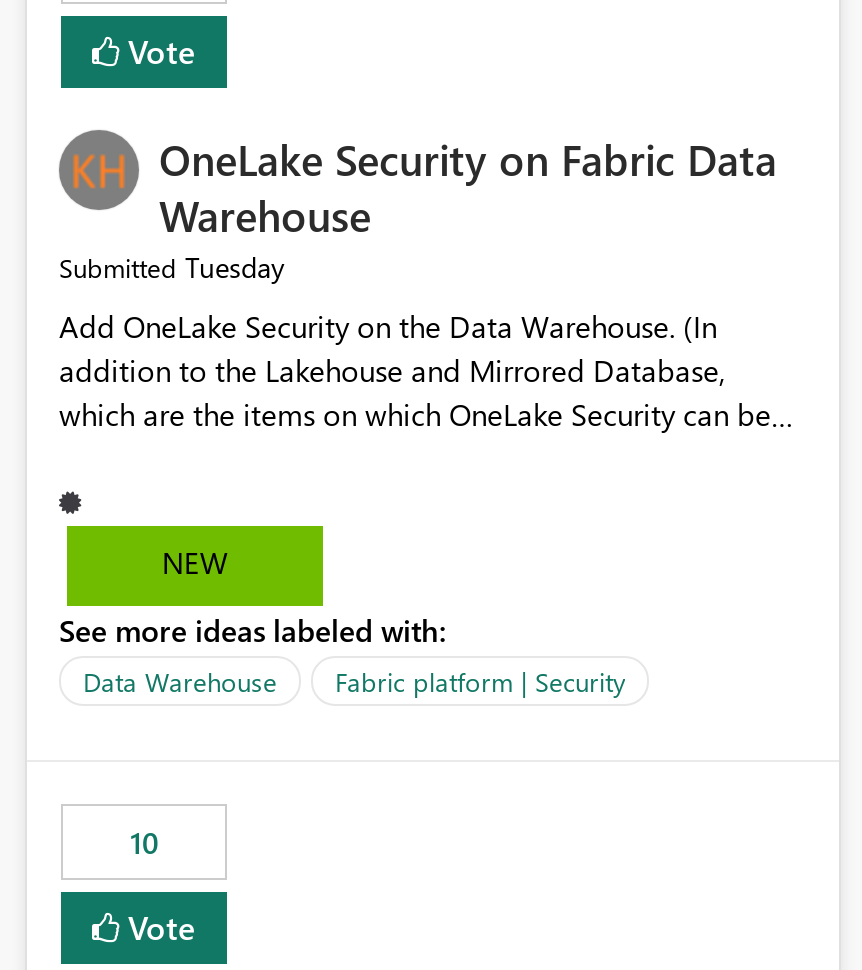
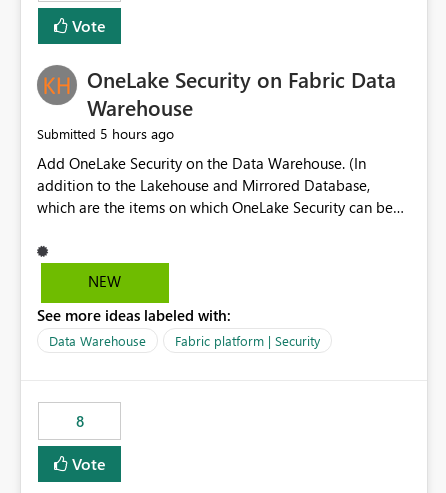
[59,249,285,287] Submitted Tuesday -> [37,124,174,143] Submitted 5 hours ago
[130,823,158,863] 10 -> [75,411,83,431] 8

